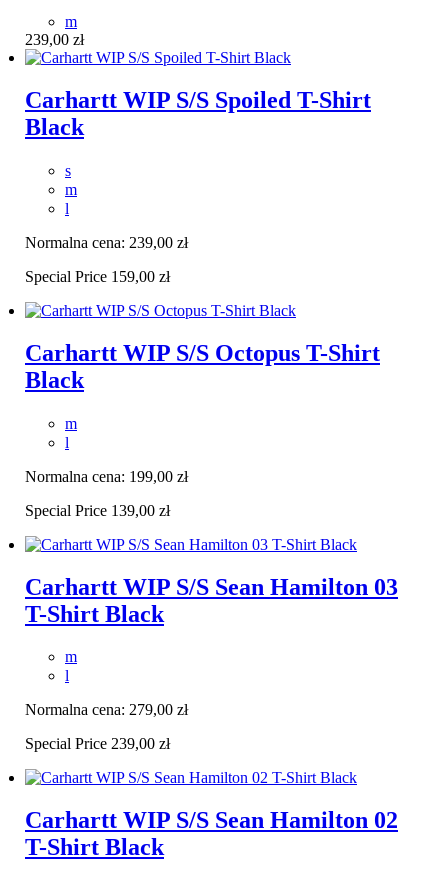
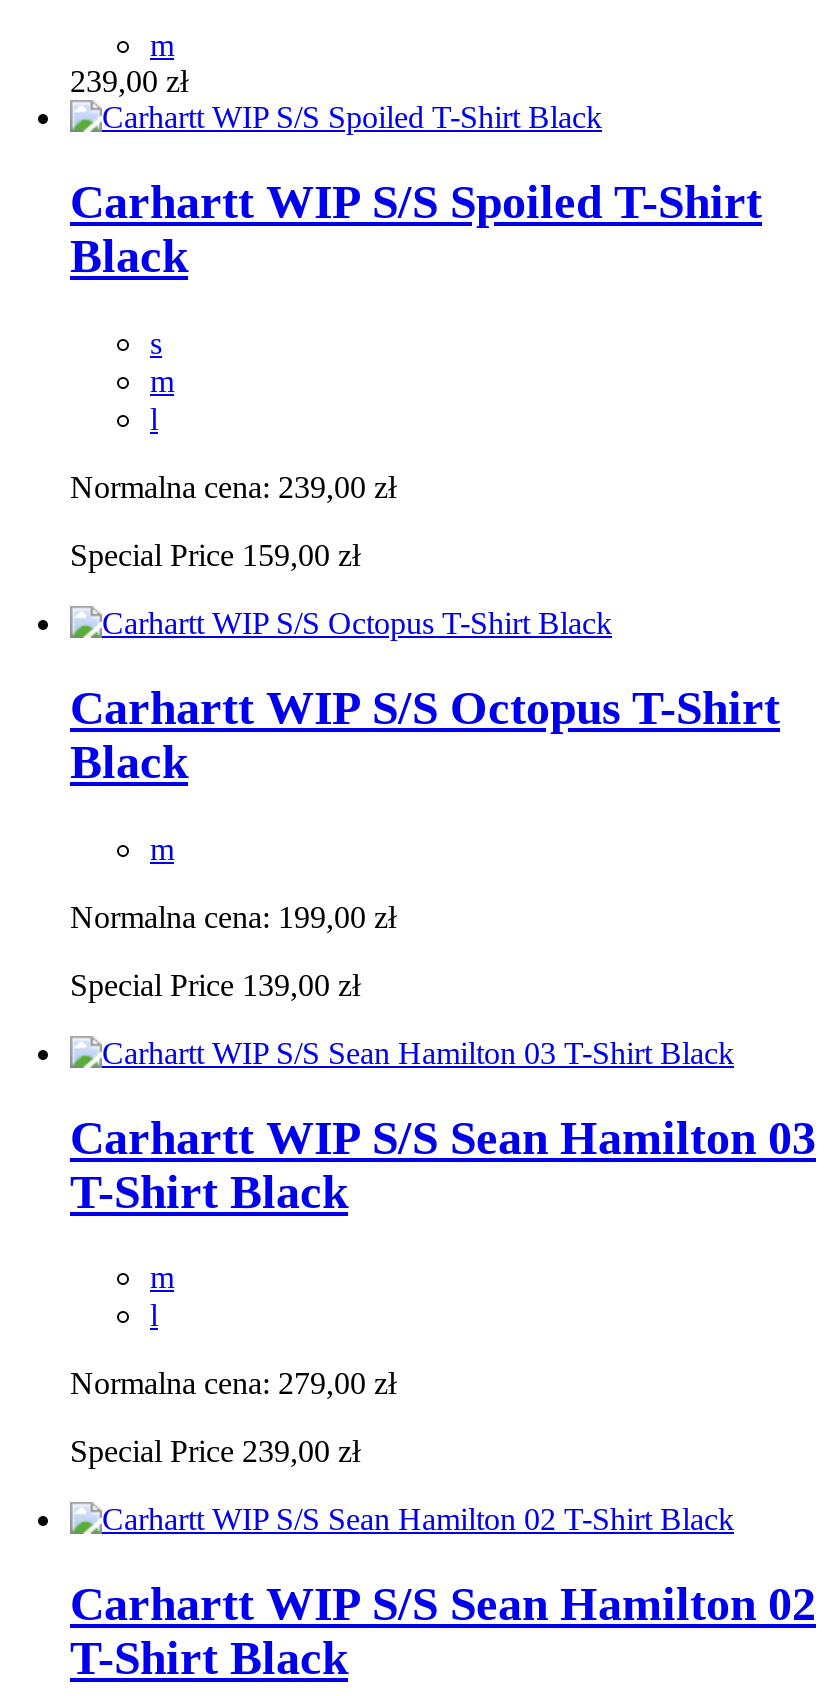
[65,434,69,451] l -> none

